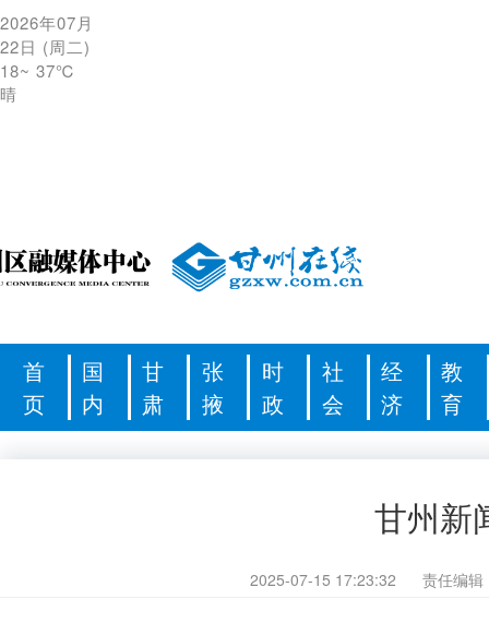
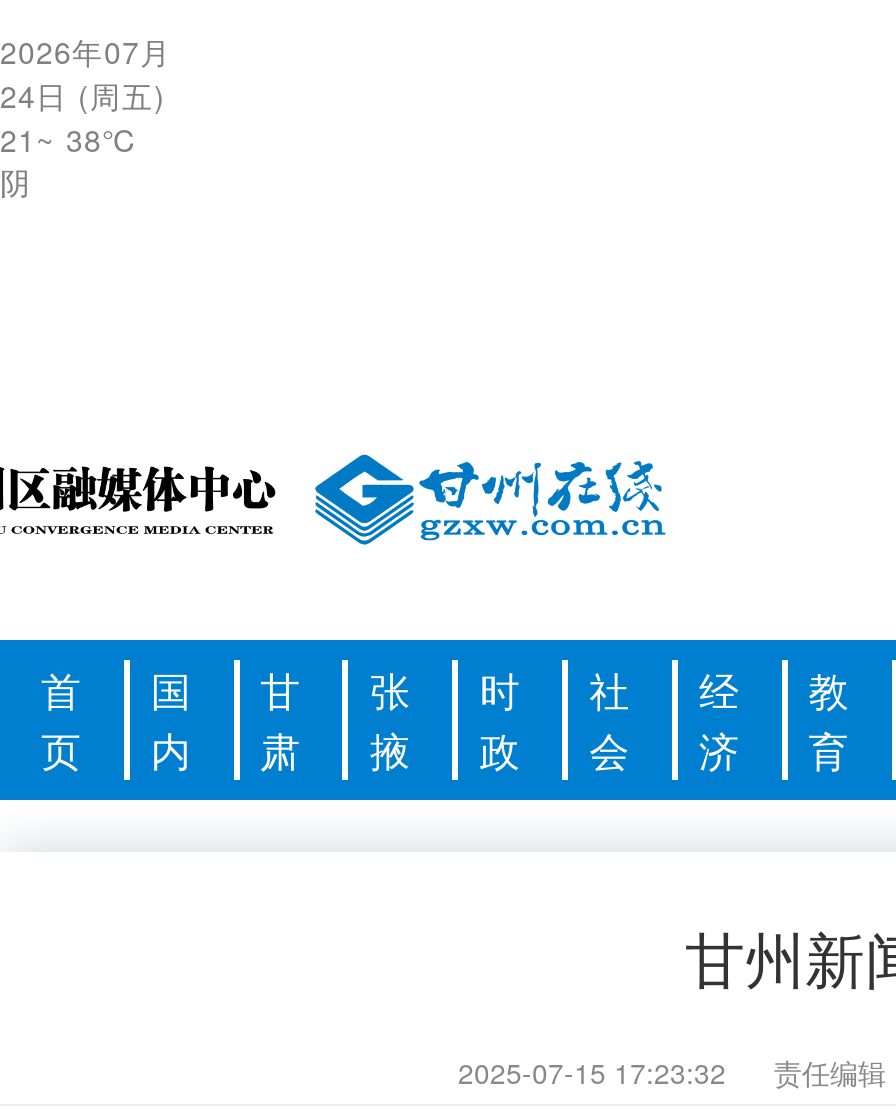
[0,35,102,105] 22日(周二) | 18 ~ 37℃ | 晴 -> [0,74,186,202] 24日(周五) | 21 ~ 38℃ | 阴

